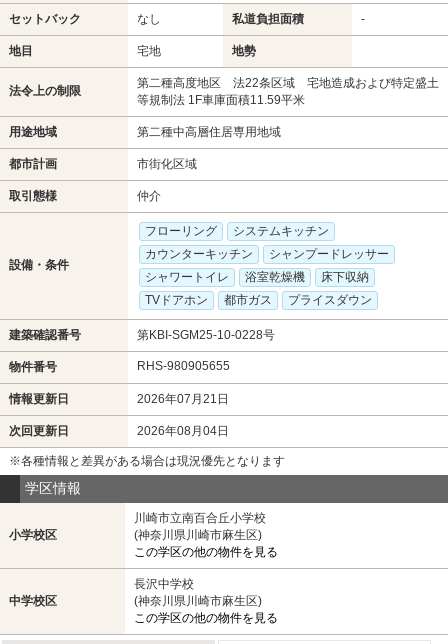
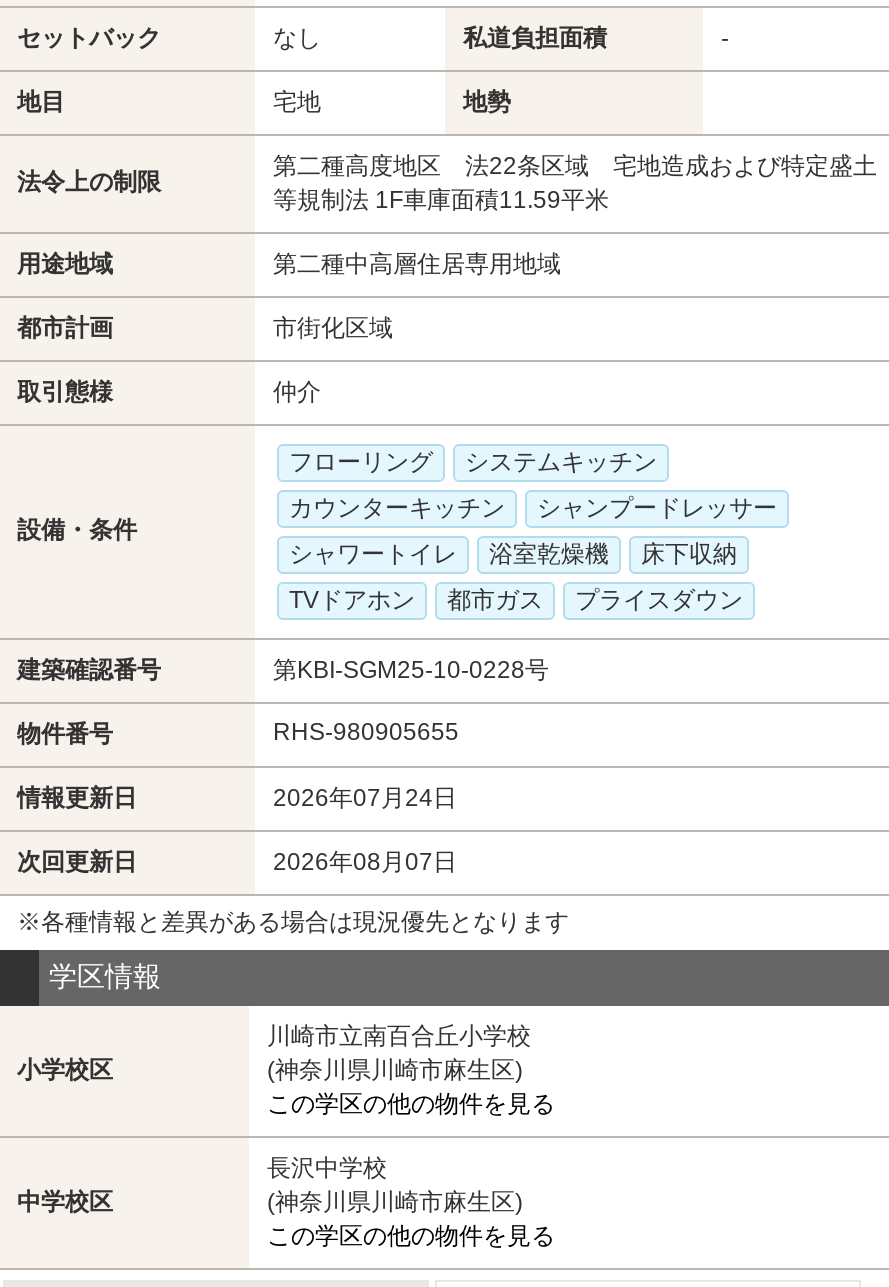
[137,392,229,406] 2026年07月21日 -> [273,783,457,811] 2026年07月24日
[137,424,229,438] 2026年08月04日 -> [273,847,457,875] 2026年08月07日

